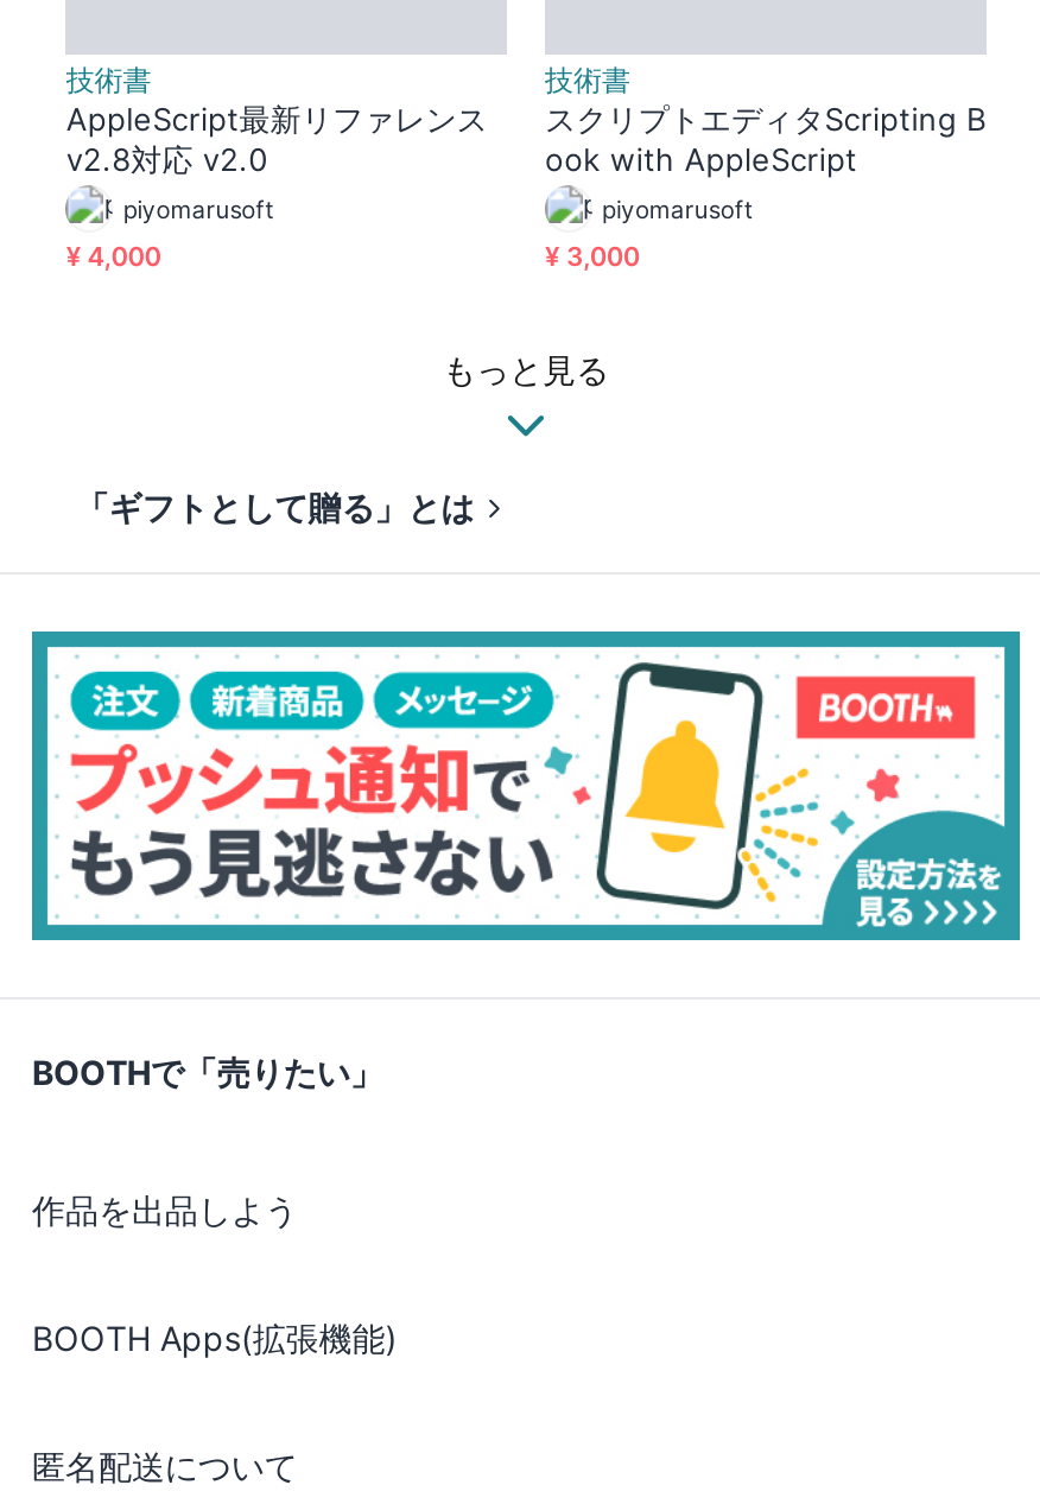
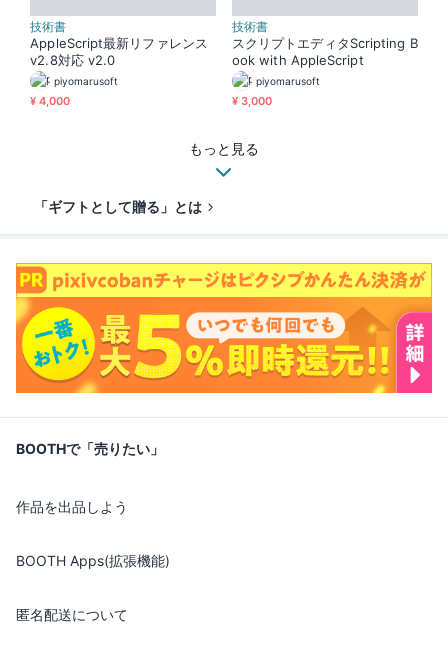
[30,629,1022,943] [image] -> [15,262,433,394] [image]

